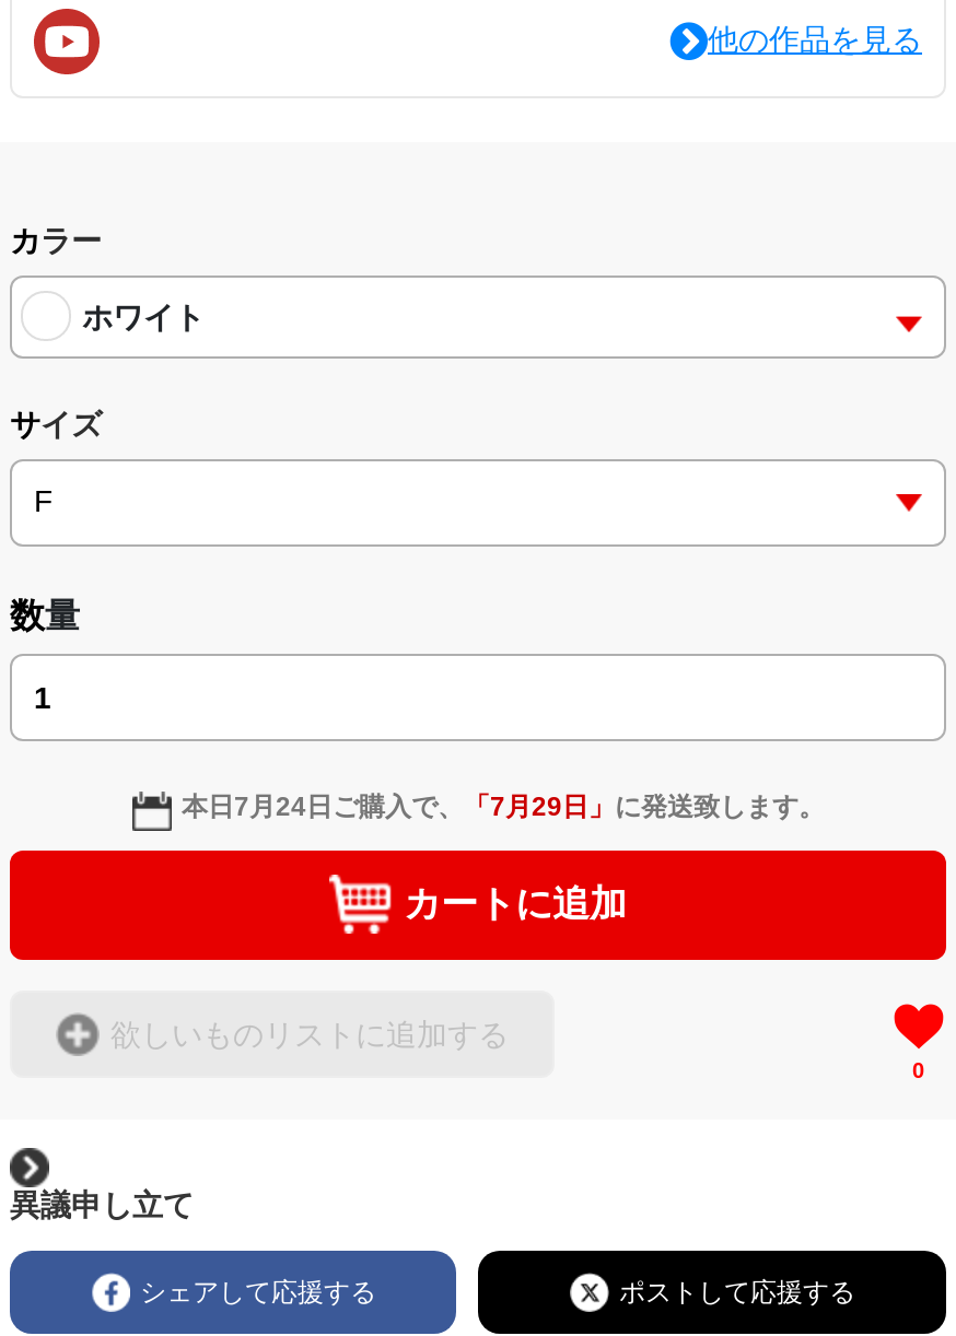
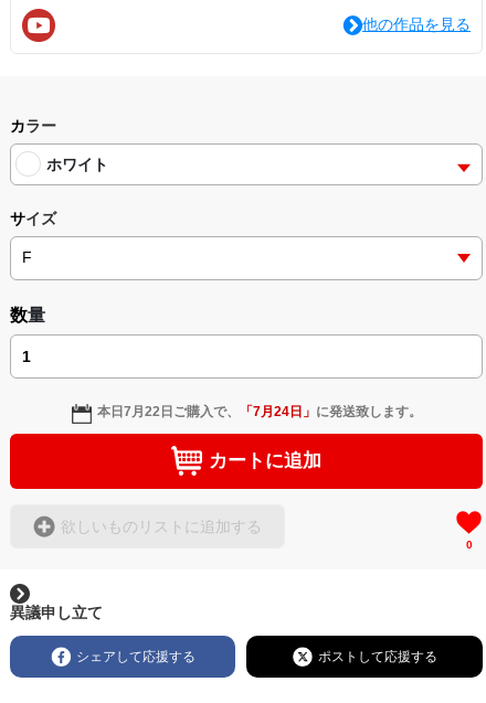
[182,791,825,821] 本日7月24日ご購入で、「7月29日」に発送致します。 -> [97,403,421,419] 本日7月22日ご購入で、「7月24日」に発送致します。

